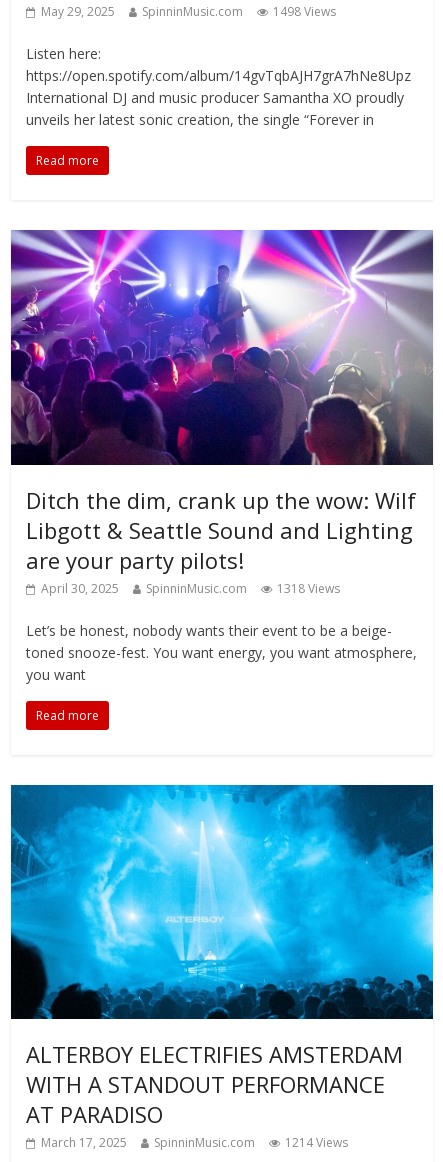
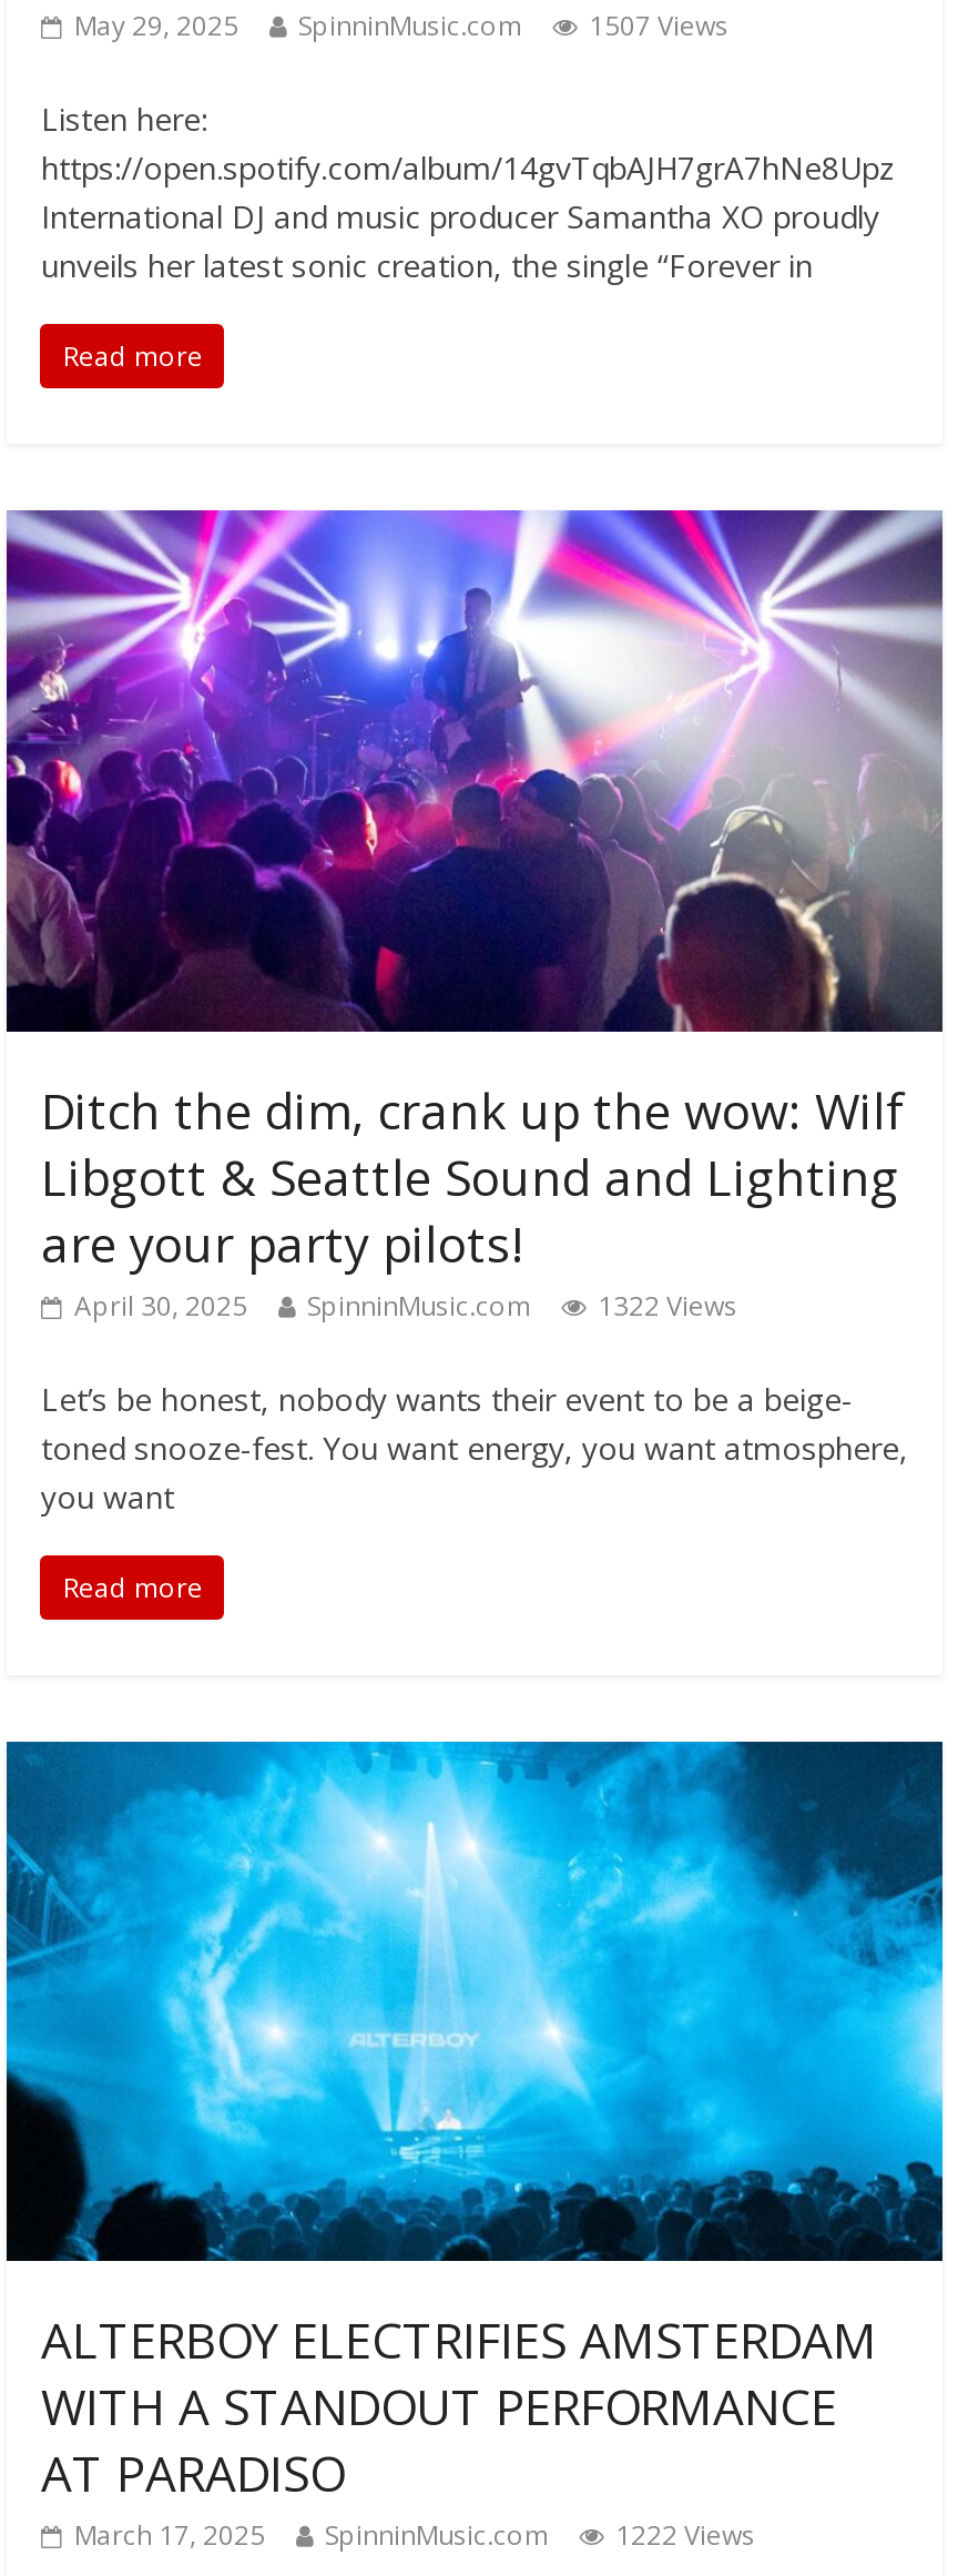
[41,3,336,20] May 29, 2025 SpinninMusic.com 1498 Views -> [74,7,728,45] May 29, 2025 SpinninMusic.com 1507 Views
[41,580,340,597] April 30, 2025 SpinninMusic.com 1318 Views -> [74,1286,737,1324] April 30, 2025 SpinninMusic.com 1322 Views
[41,1134,348,1151] March 17, 2025 SpinninMusic.com 1214 Views -> [74,2516,755,2553] March 17, 2025 SpinninMusic.com 1222 Views

